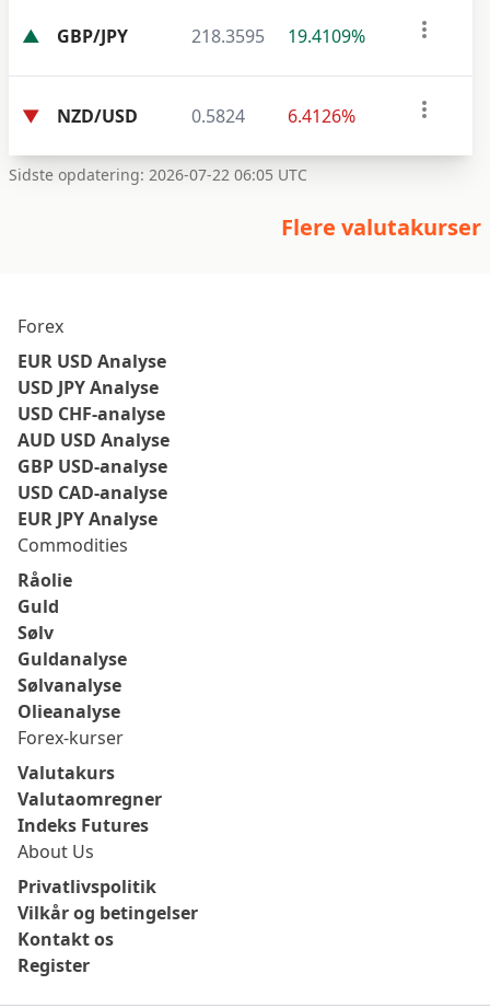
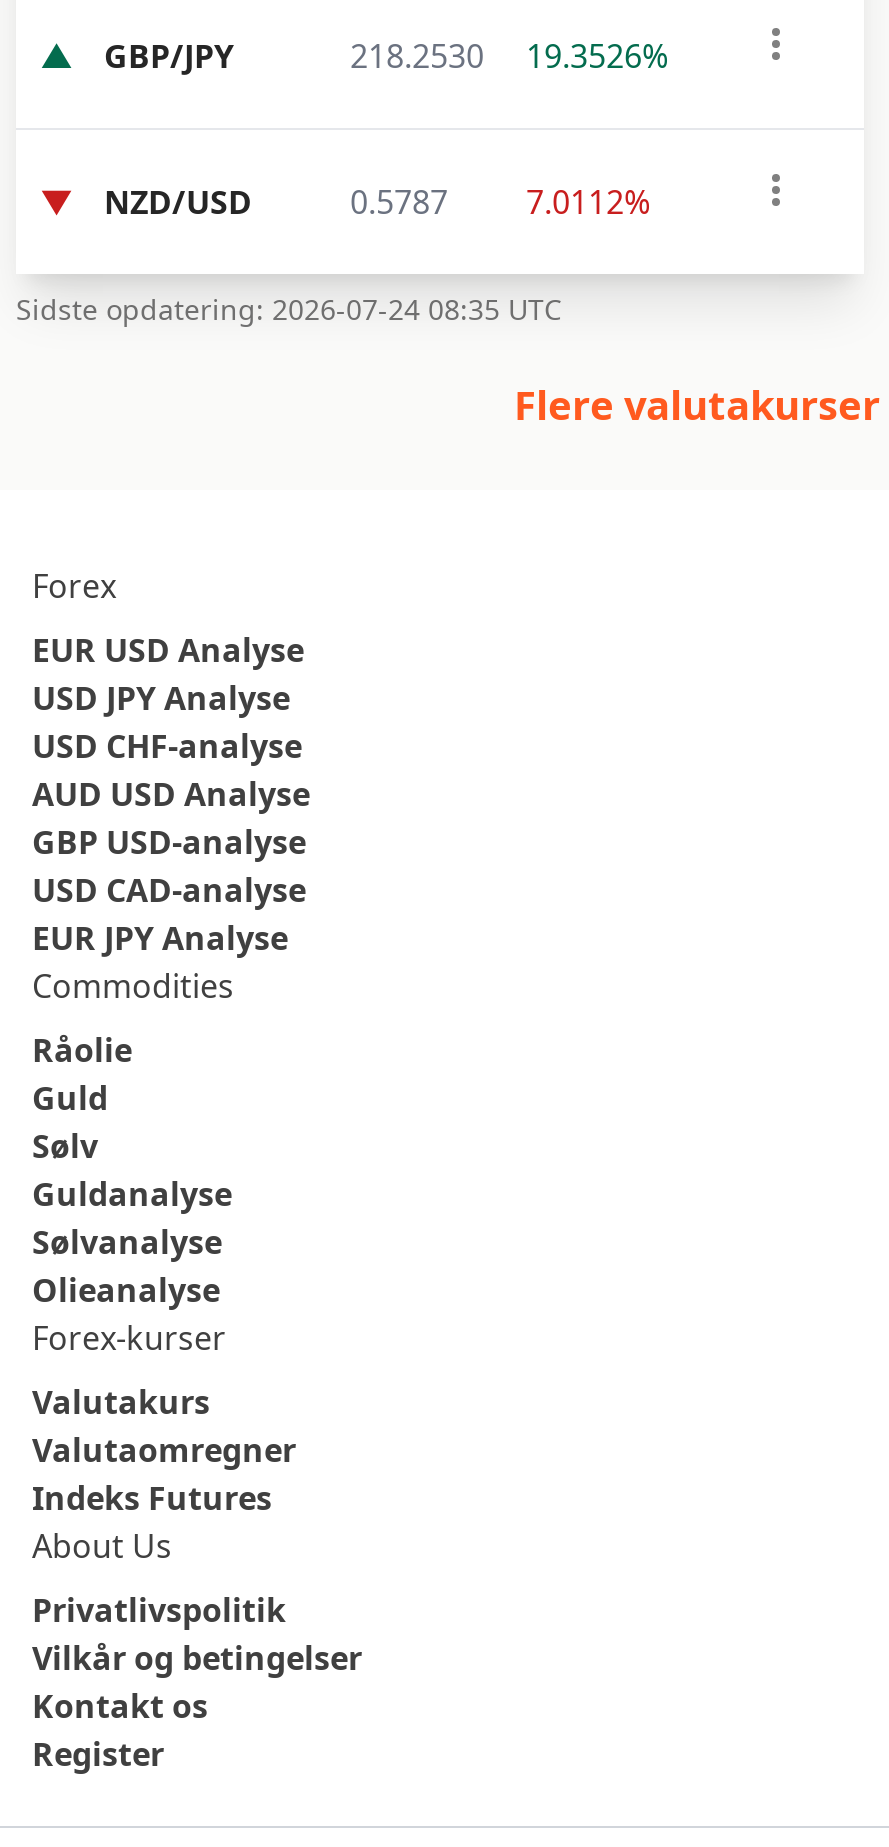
[191,24,265,48] 218.3595 -> [350,34,484,78] 218.2530
[288,24,365,48] 19.4109% -> [526,34,668,78] 19.3526%
[191,104,245,128] 0.5824 -> [350,180,448,224] 0.5787
[288,104,355,128] 6.4126% -> [526,180,650,224] 7.0112%
[9,164,307,185] Sidste opdatering: 2026-07-22 06:05 UTC -> [16,290,562,328] Sidste opdatering: 2026-07-24 08:35 UTC

